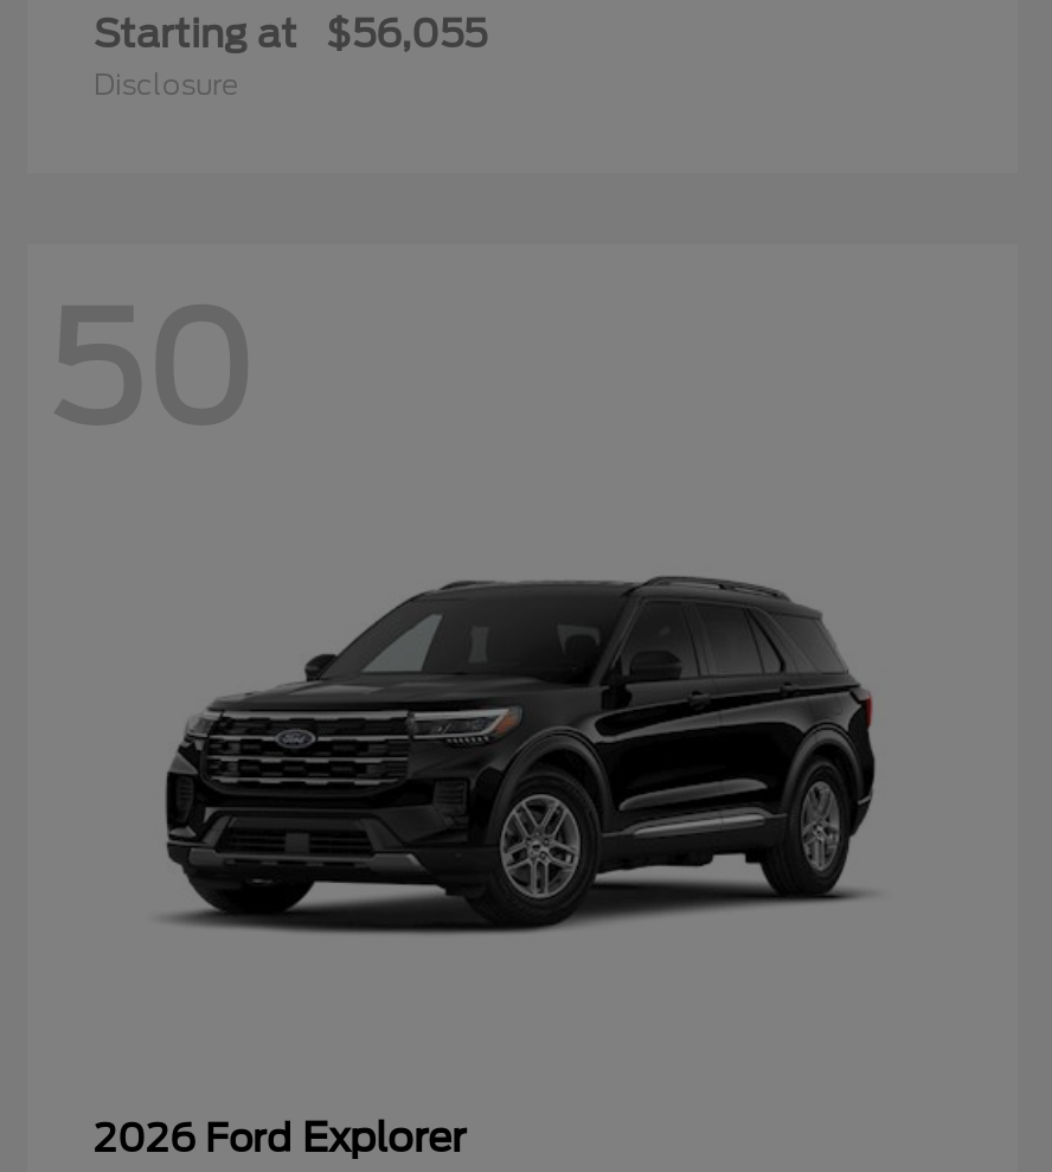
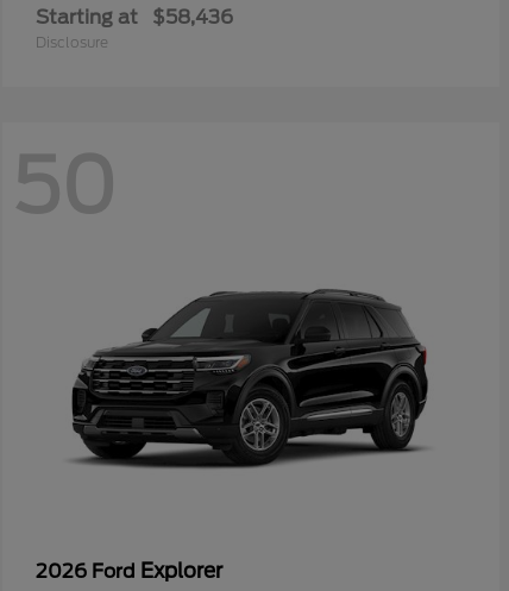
[94,13,487,58] Starting at $56,055 -> [36,7,233,29] Starting at $58,436

